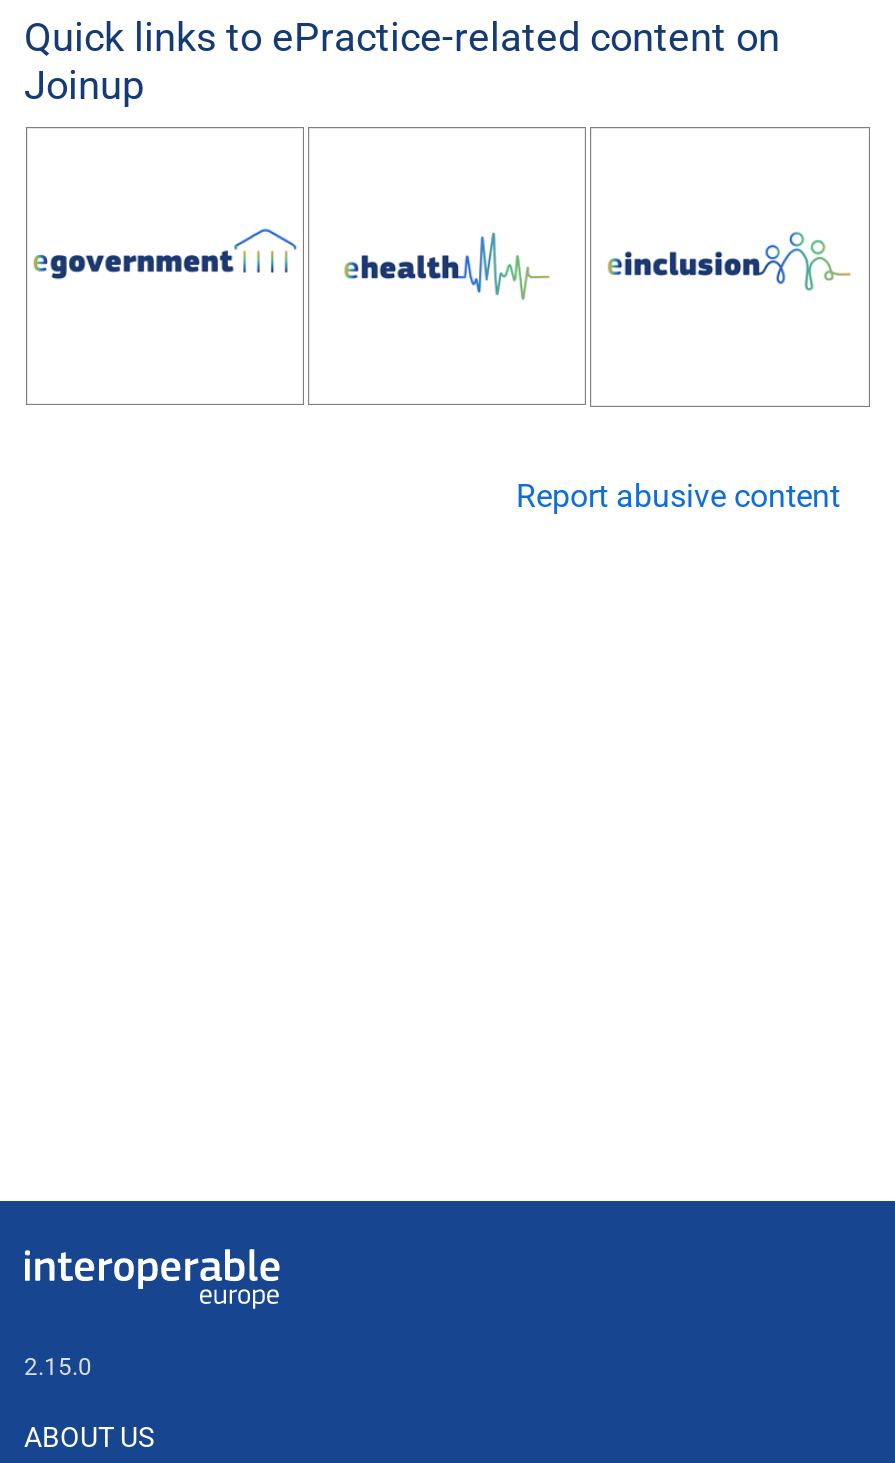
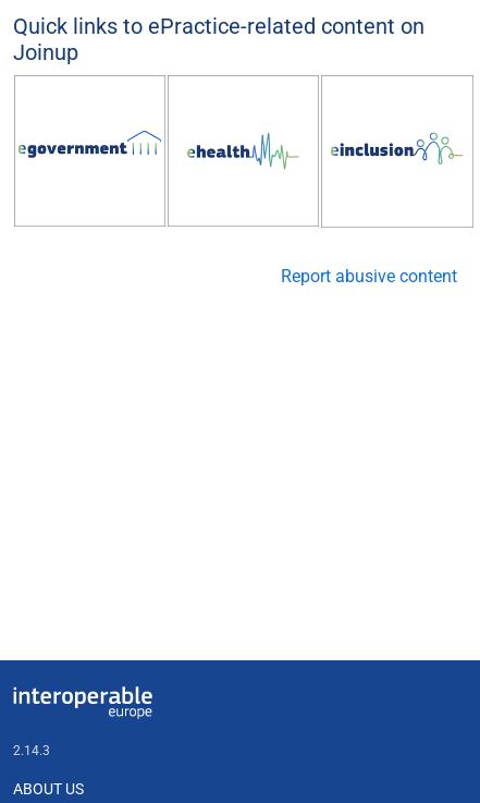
[24,1353,92,1381] 2.15.0 -> [13,743,50,758] 2.14.3

